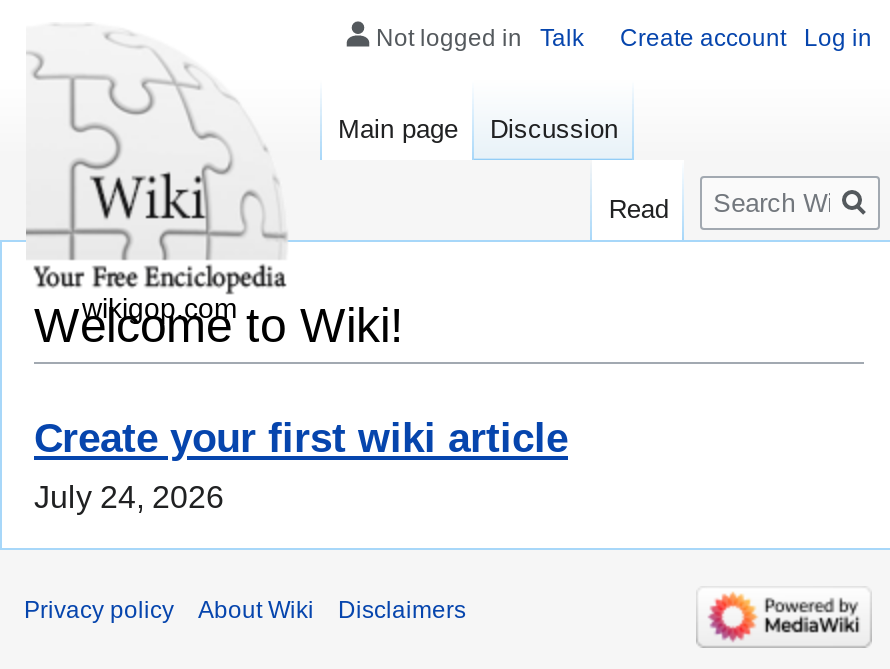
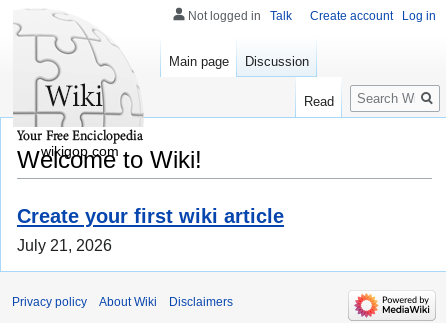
[34,481,224,515] July 24, 2026 -> [17,237,112,254] July 21, 2026

